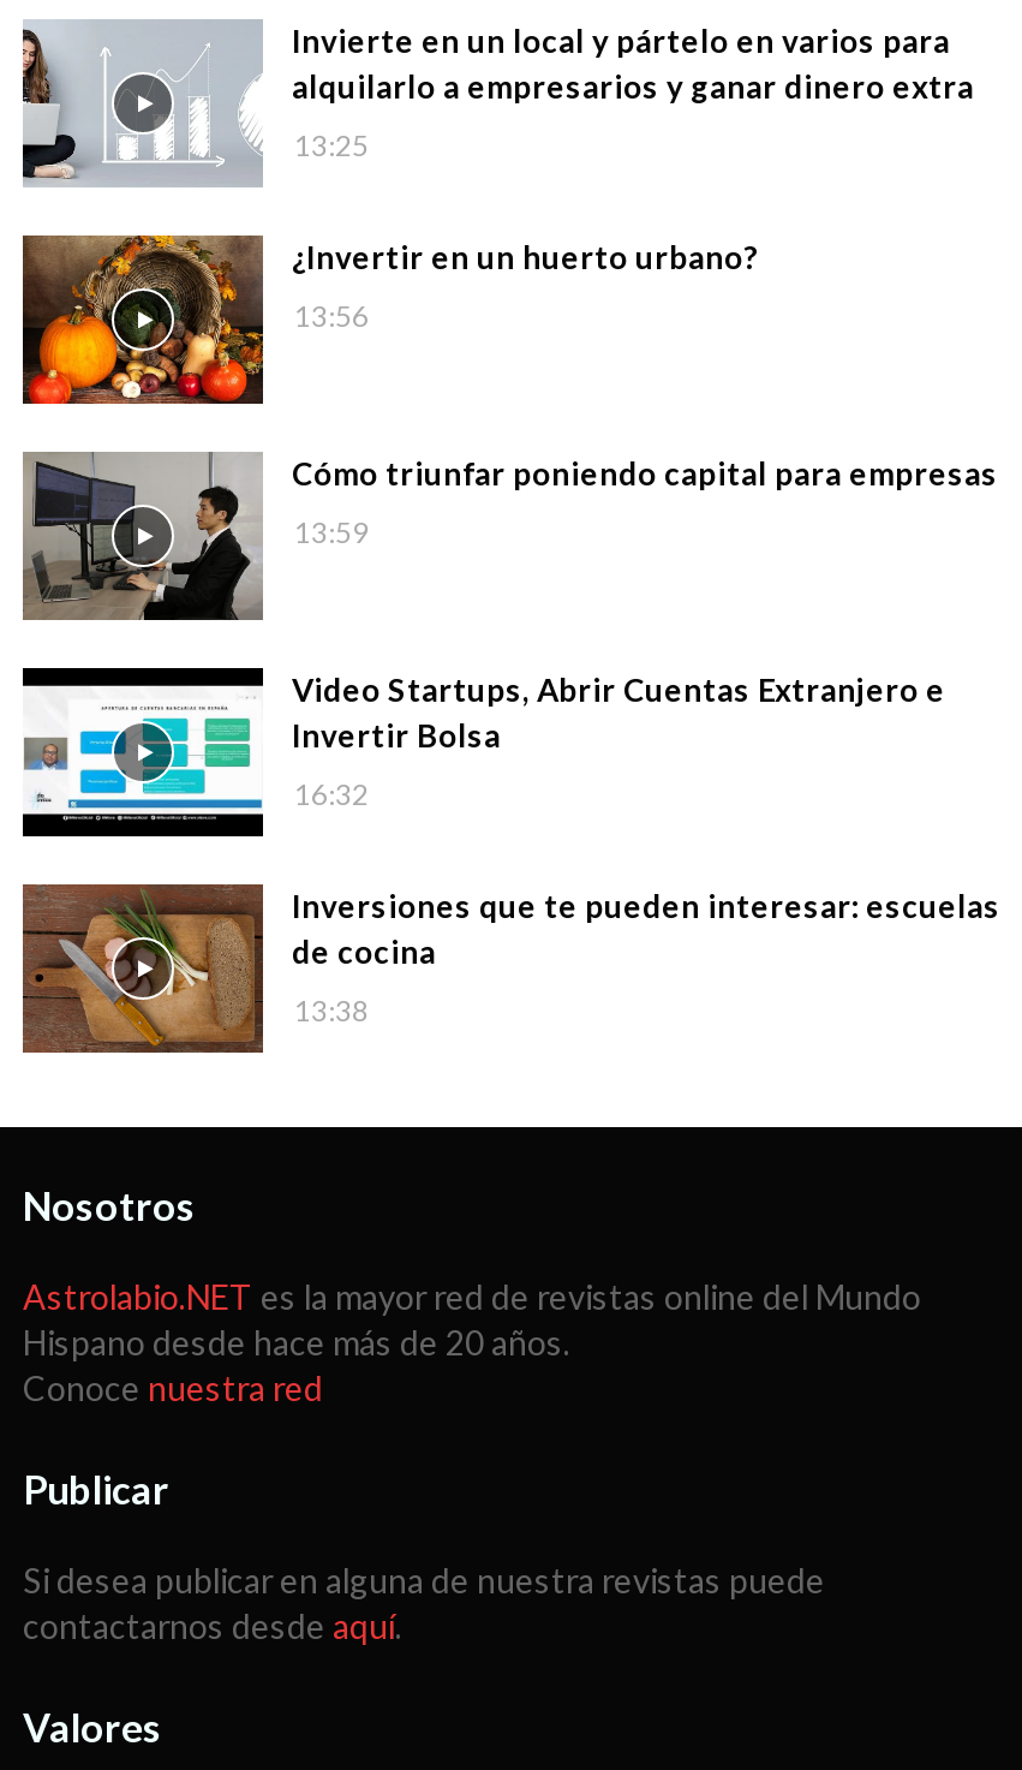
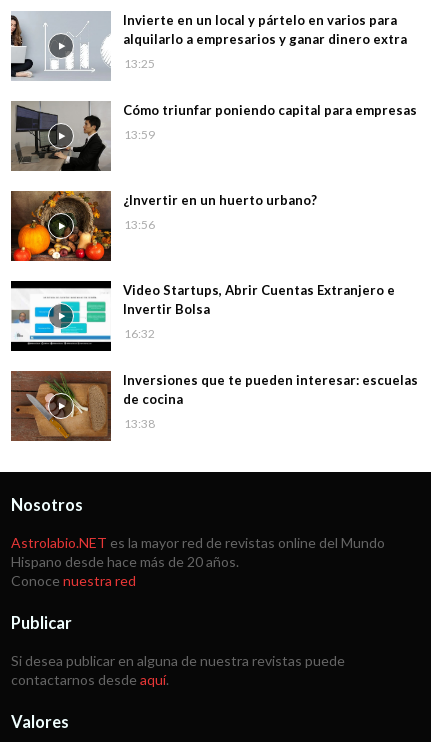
moved [23,233,758,406] -> [10,190,317,262]: [image] | ¿Invertir en un huerto urbano? | 13:56
moved [20,454,998,620] -> [10,102,417,171]: [image] | Cómo triunfar poniendo capital para empresas | 13:59

